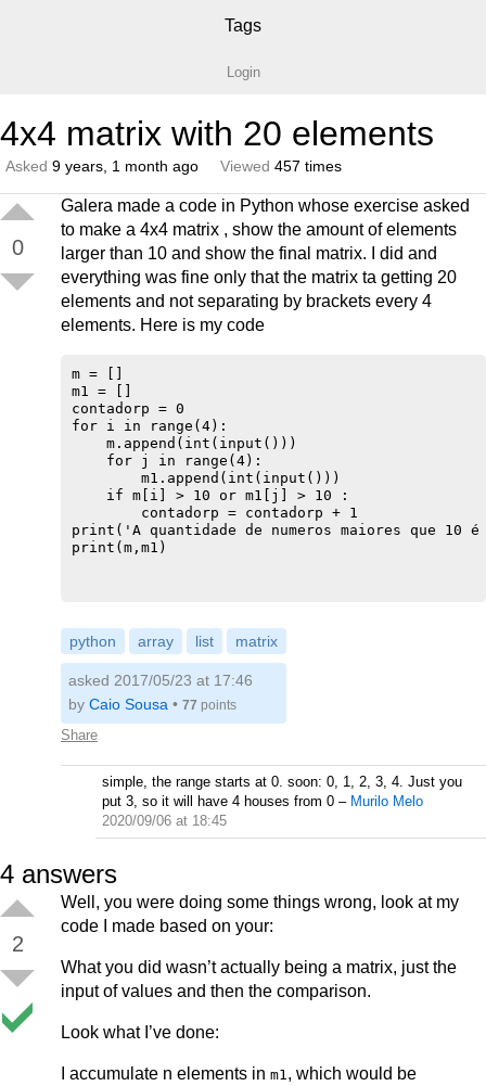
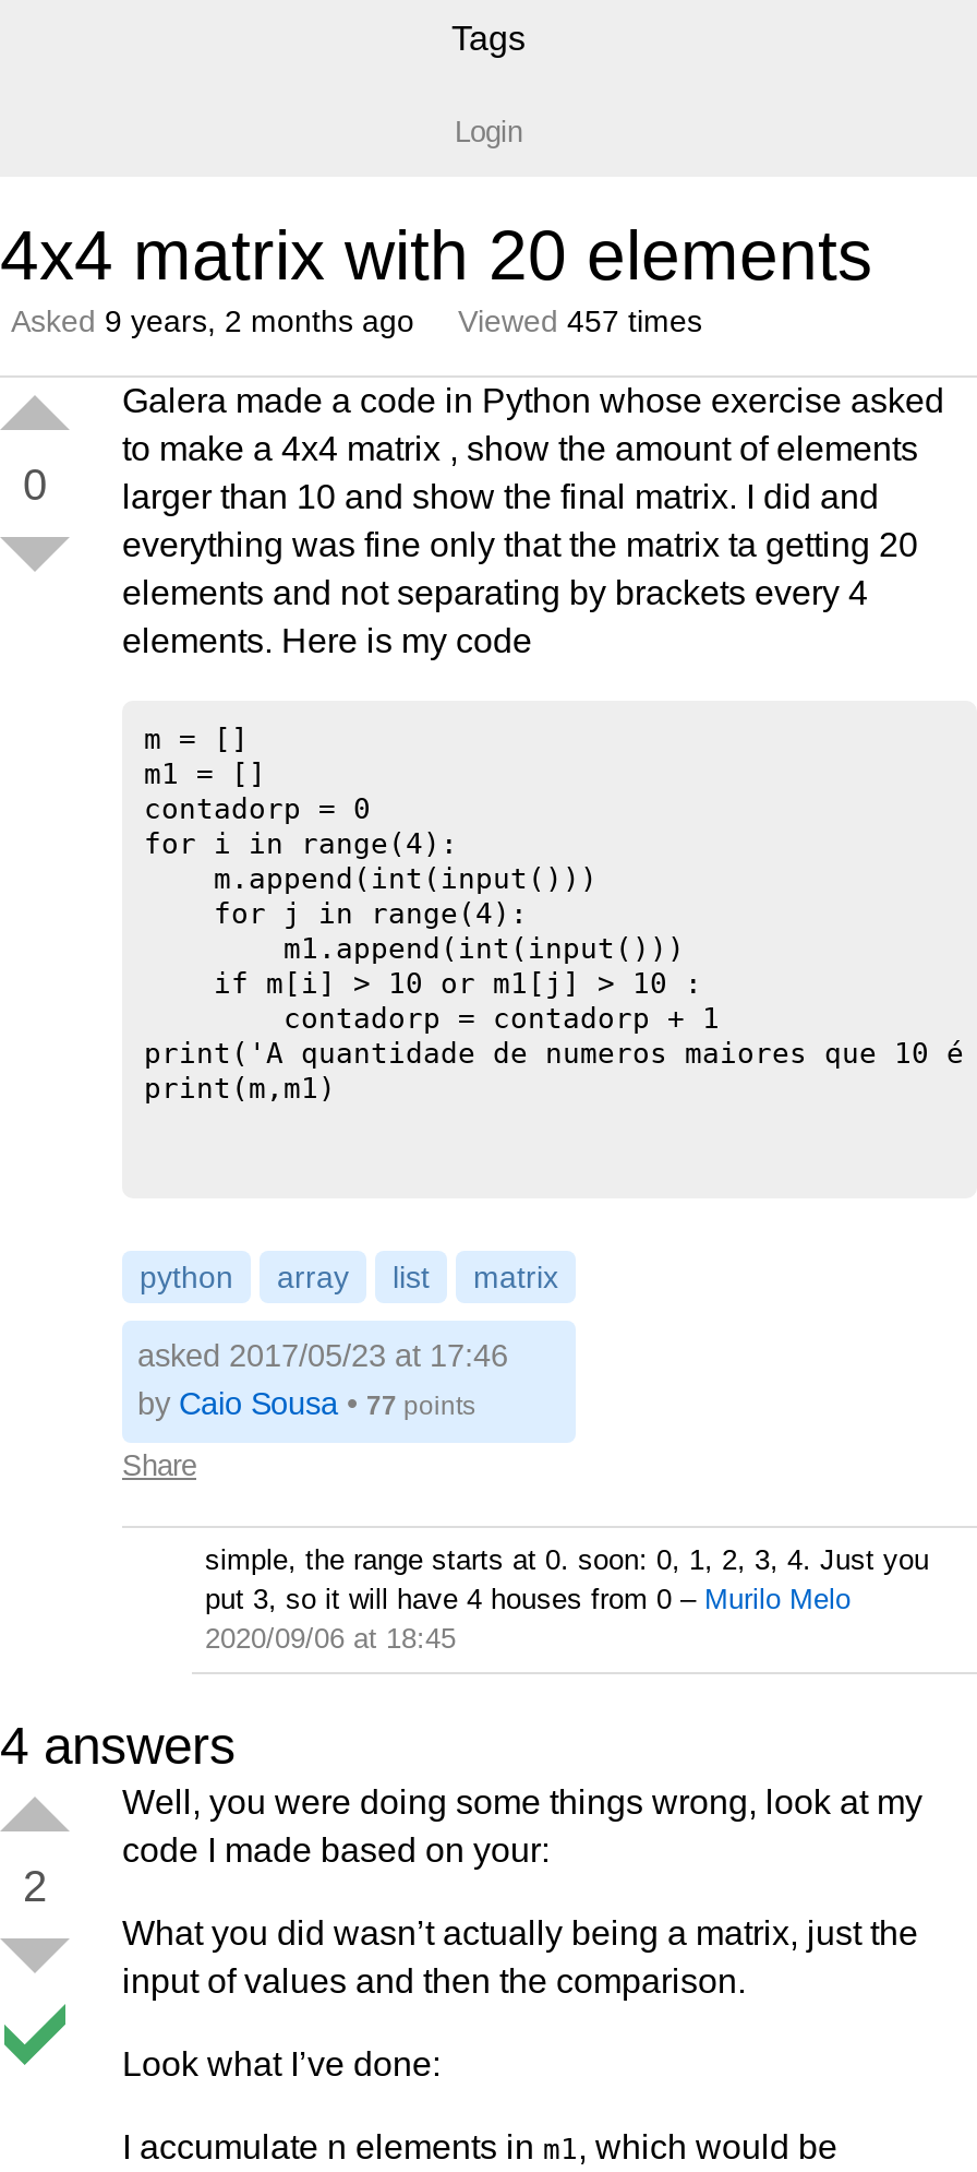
[5,157,199,175] Asked 9 years, 1 month ago -> [11,303,414,338] Asked 9 years, 2 months ago

